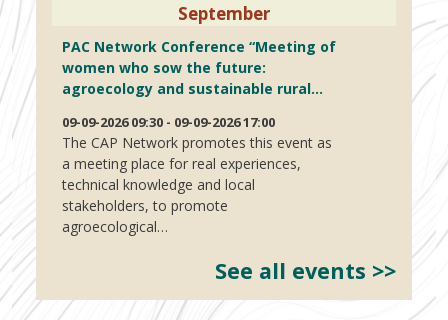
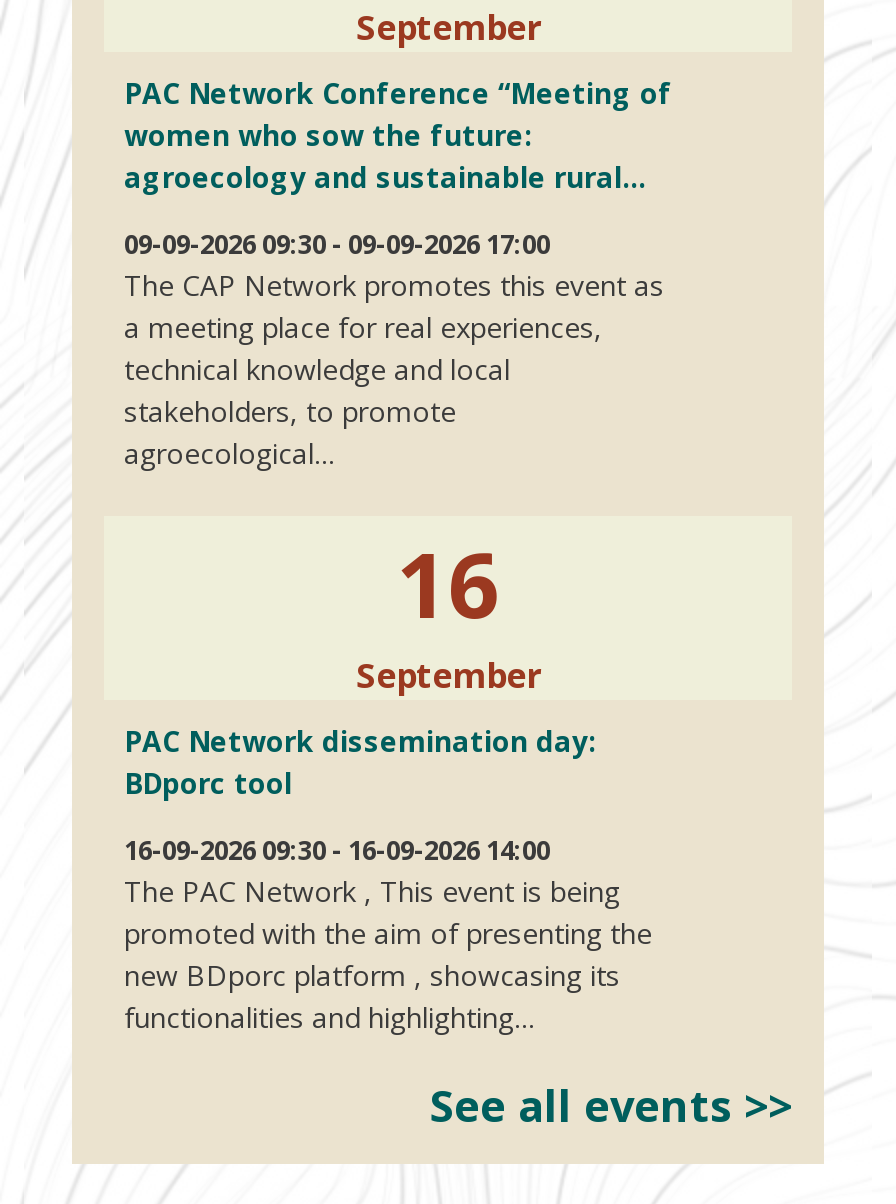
none -> [124,522,652,1036] 16 | September | PAC Network dissemination day: | BDporc tool | 16-09-2026 09:30 - 16-09-2026 14:00 | The PAC Network , This event is being | promoted with the aim of presenting the | new BDporc platform , showcasing its | functionalities and highlighting…

